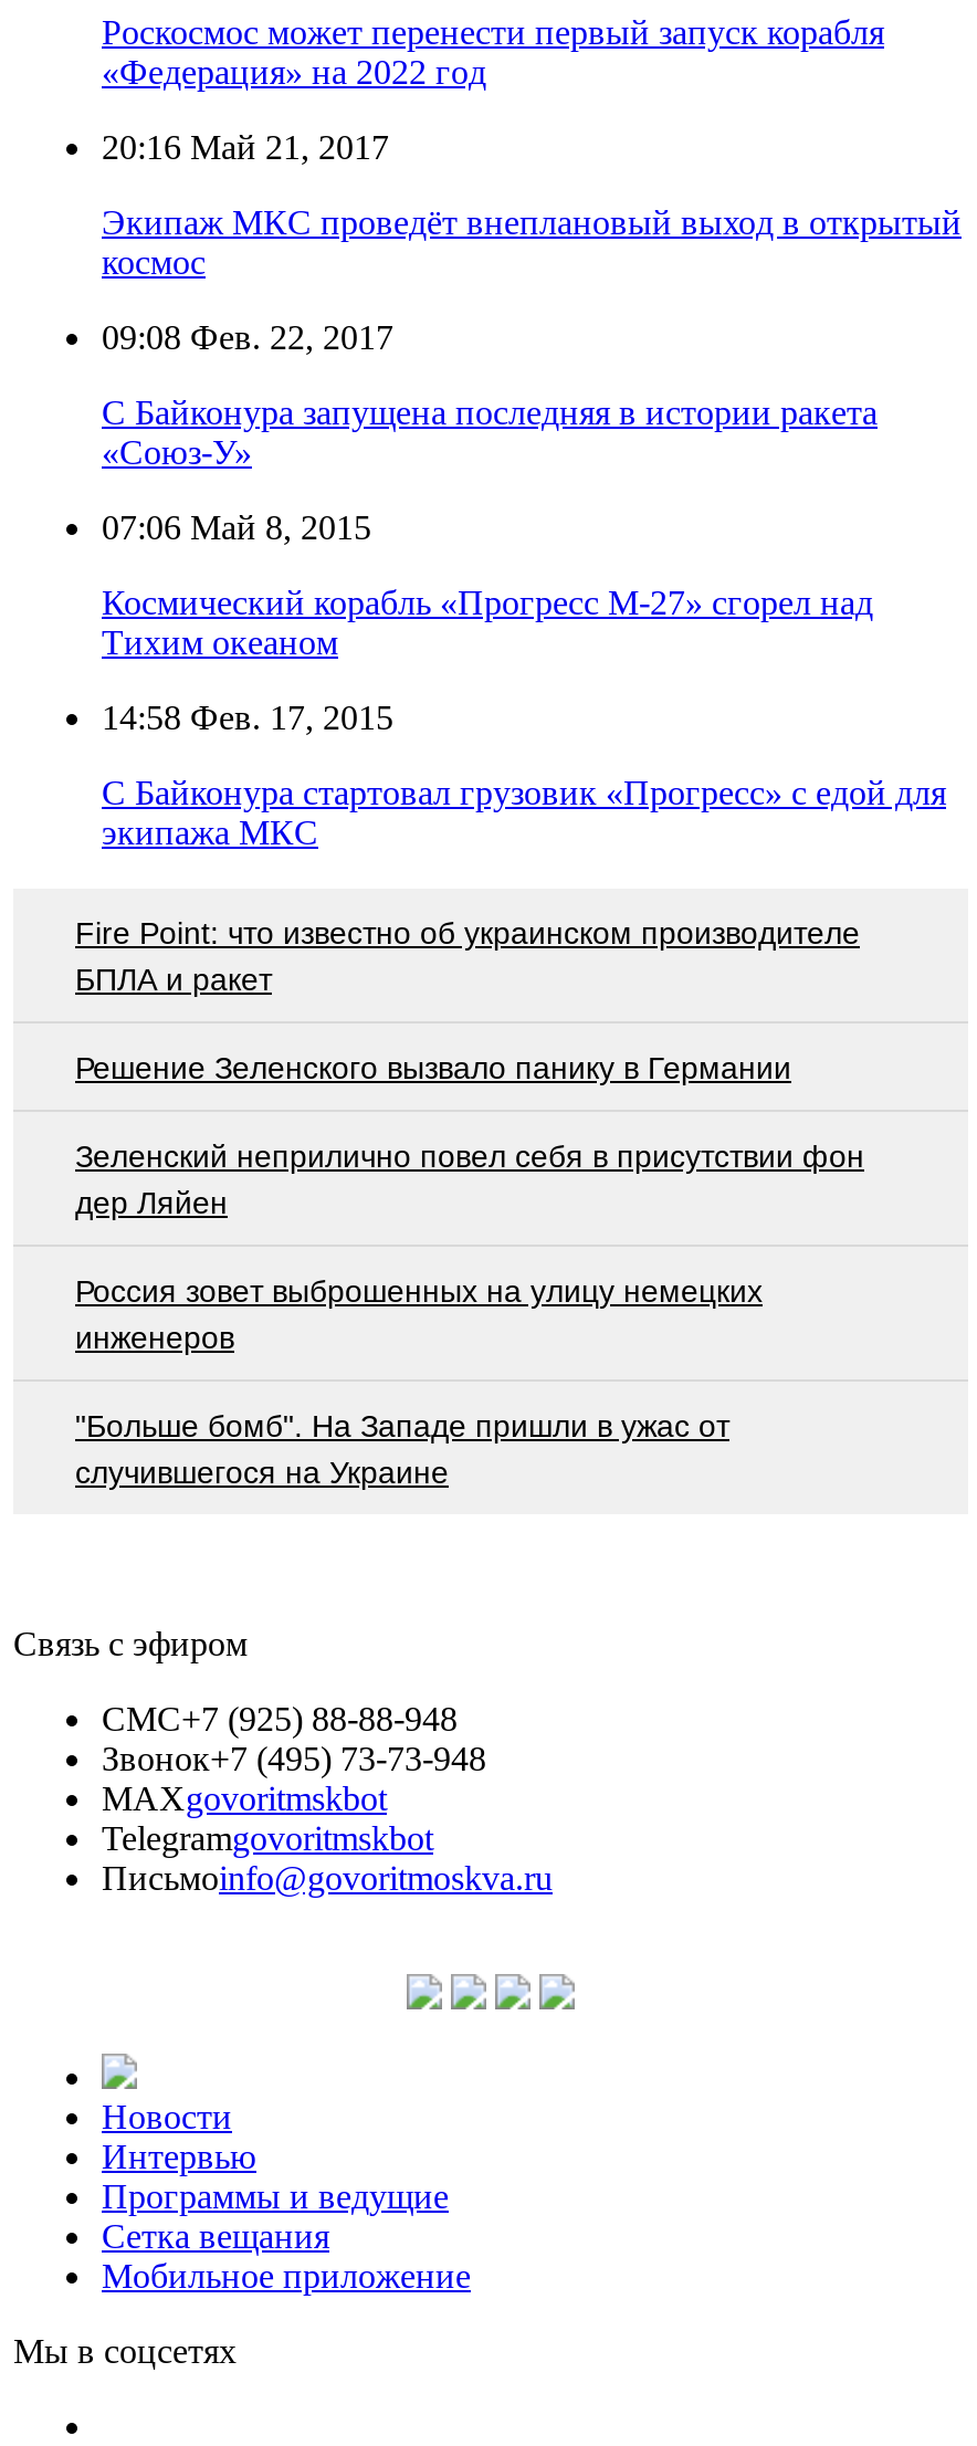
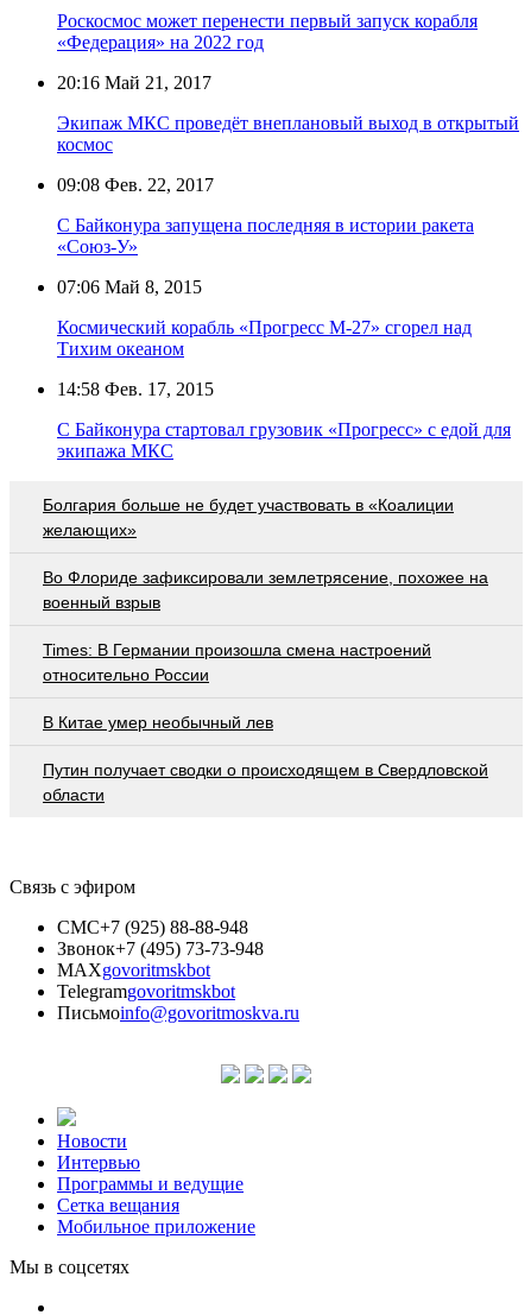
[75,917,860,998] Fire Point: что известно об украинском производителе | БПЛА и ракет -> [43,495,454,539] Болгария больше не будет участвовать в «Коалиции | желающих»
[75,1051,791,1087] Решение Зеленского вызвало панику в Германии -> [43,567,488,611] Во Флориде зафиксировали землетрясение, похожее на | военный взрыв
[75,1140,864,1222] Зеленский неприлично повел cебя в присутствии фон | дер Ляйен -> [43,640,431,684] Times: В Германии произошла смена настроений | относительно России
[75,1275,763,1356] Россия зовет выброшенных на улицу немецких | инженеров -> [43,712,273,731] В Китае умер необычный лев
[75,1409,729,1491] "Больше бомб". На Западе пришли в ужас от | случившегося на Украине -> [43,760,488,804] Путин получает сводки о происходящем в Свердловской | области

